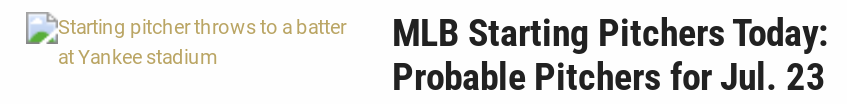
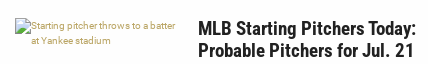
[392,54,826,100] Probable Pitchers for Jul. 23 -> [198,39,415,62] Probable Pitchers for Jul. 21

